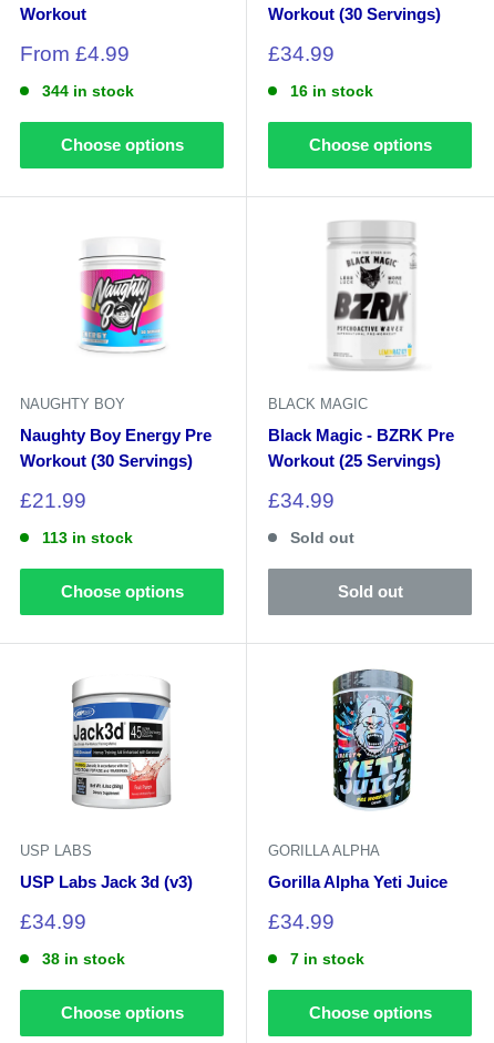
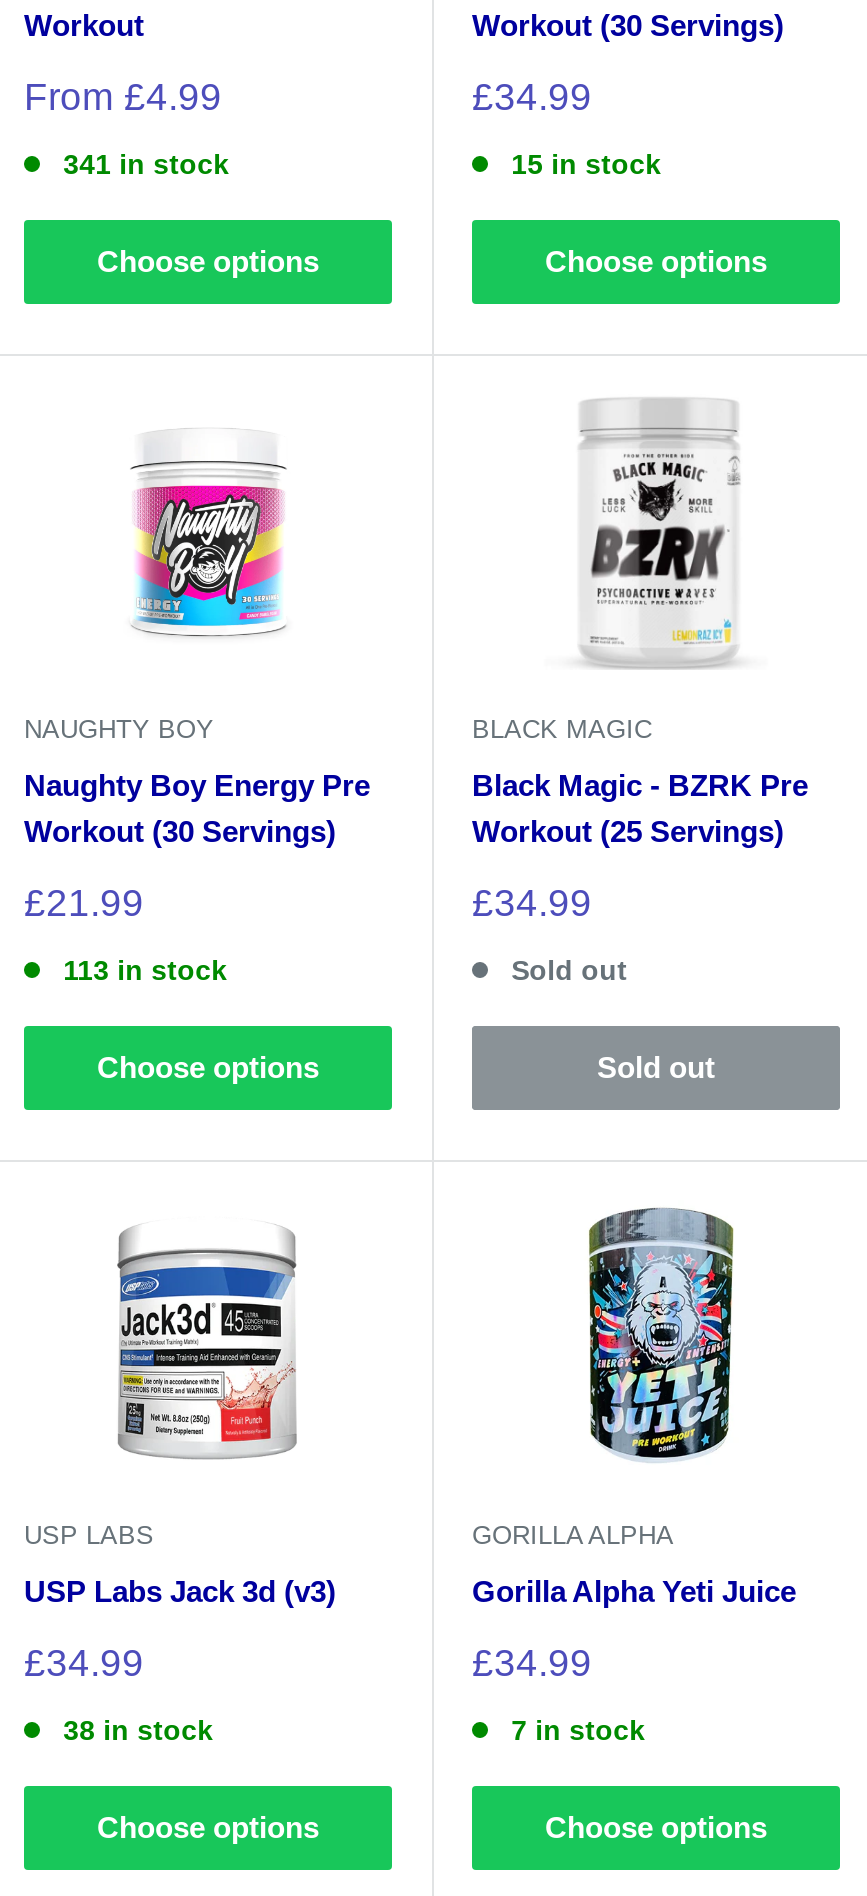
[42,82,134,100] 344 in stock -> [63,148,229,180] 341 in stock
[290,82,373,100] 16 in stock -> [511,148,661,180] 15 in stock

